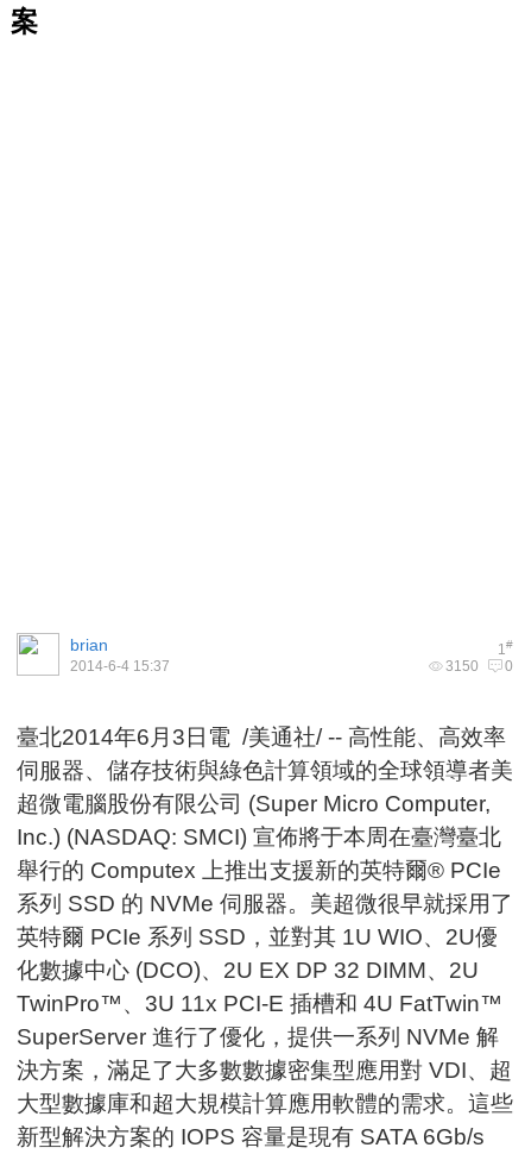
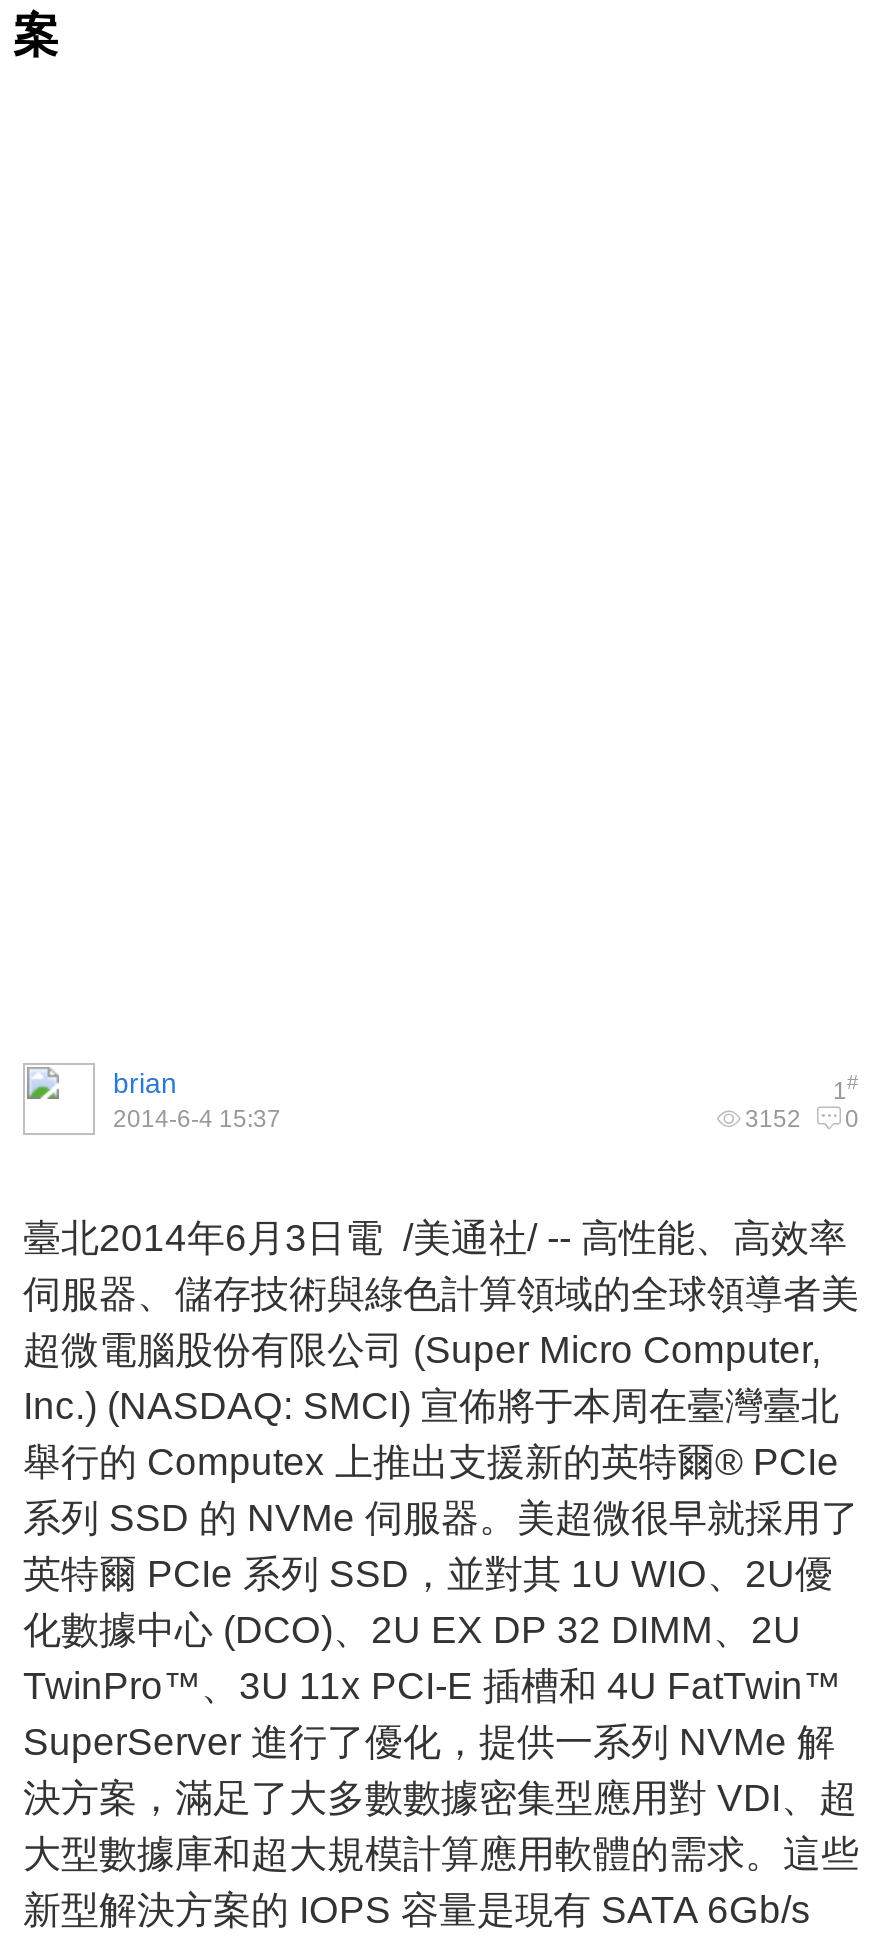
[445,658,513,675] 3150 0 -> [745,1105,859,1133] 3152 0

